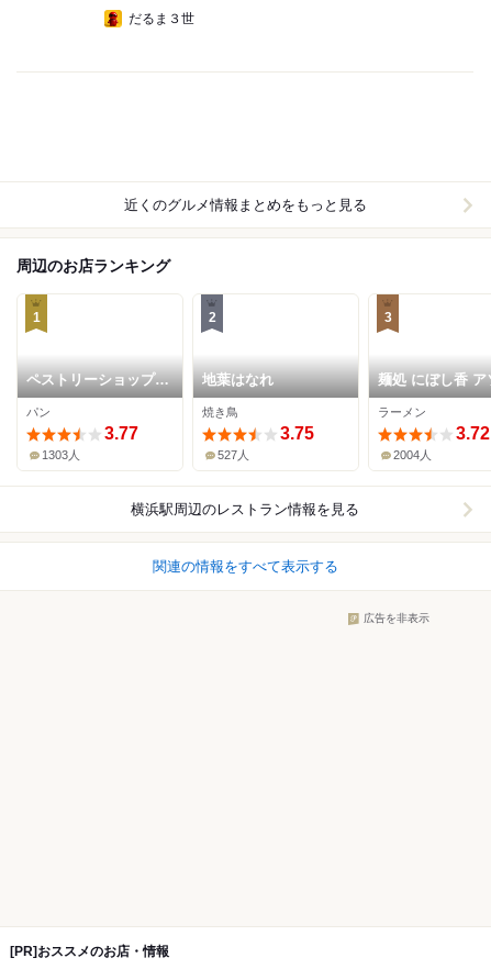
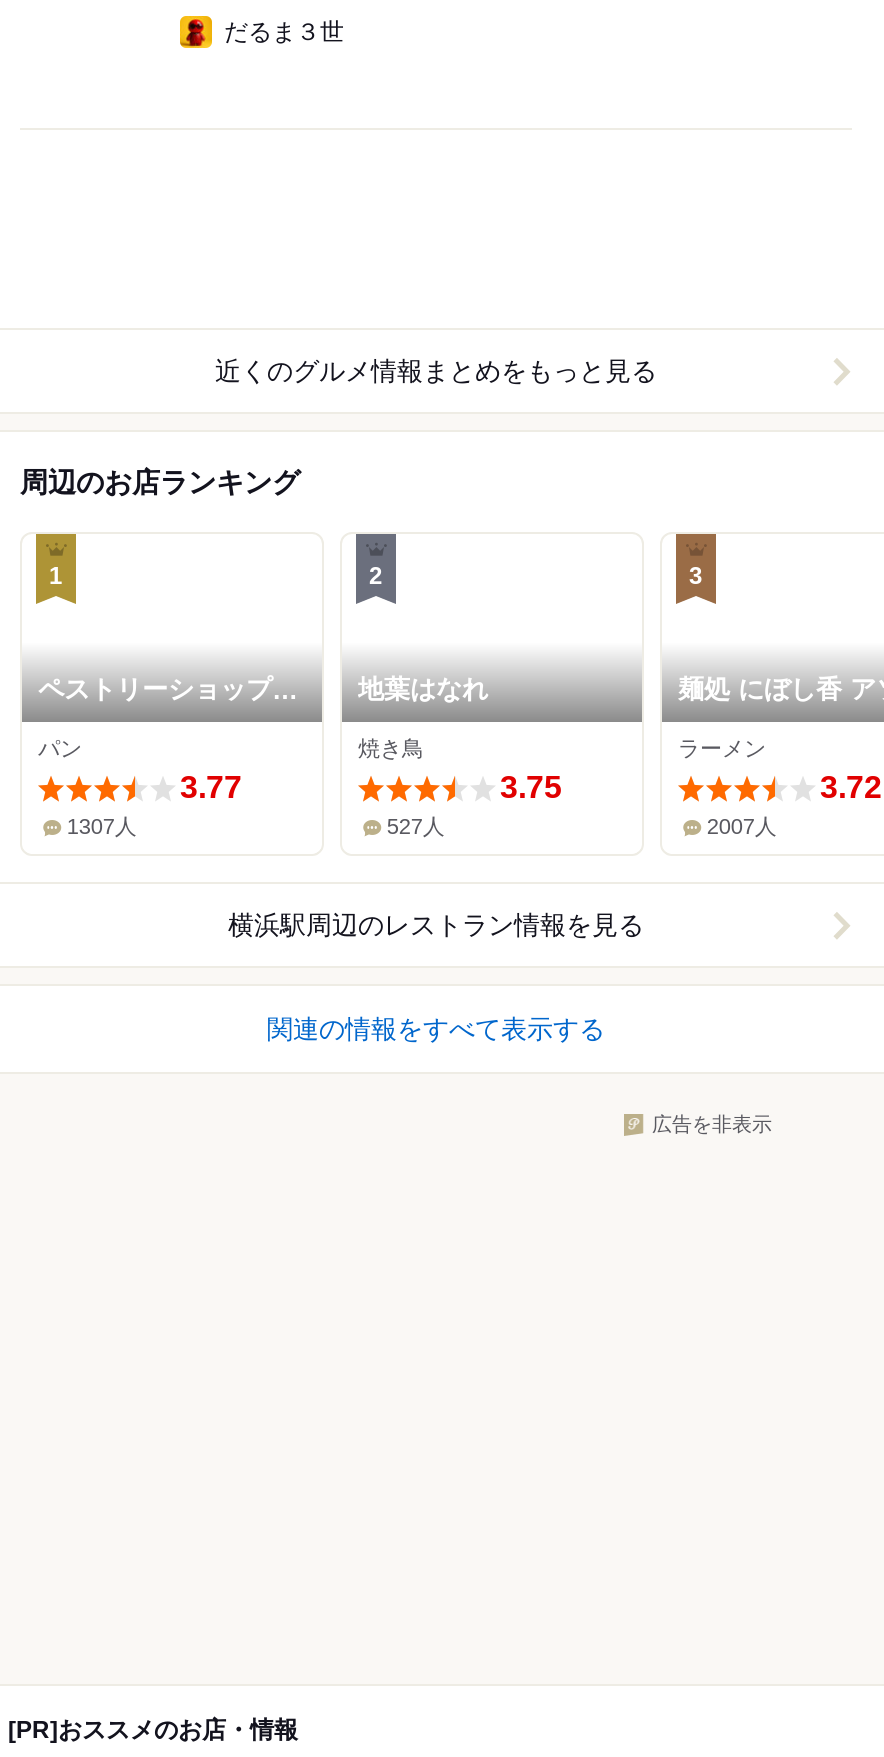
[42,449,81,462] 1303人 -> [67,815,137,839] 1307人
[394,449,432,462] 2004人 -> [707,815,777,839] 2007人

